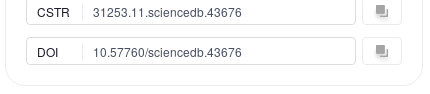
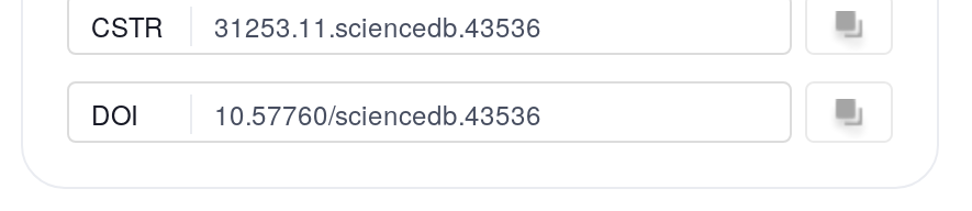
[37,3,242,20] CSTR 31253.11.sciencedb.43676 -> [91,7,541,44] CSTR 31253.11.sciencedb.43536
[93,43,242,60] 10.57760/sciencedb.43676 -> [214,95,541,132] 10.57760/sciencedb.43536

